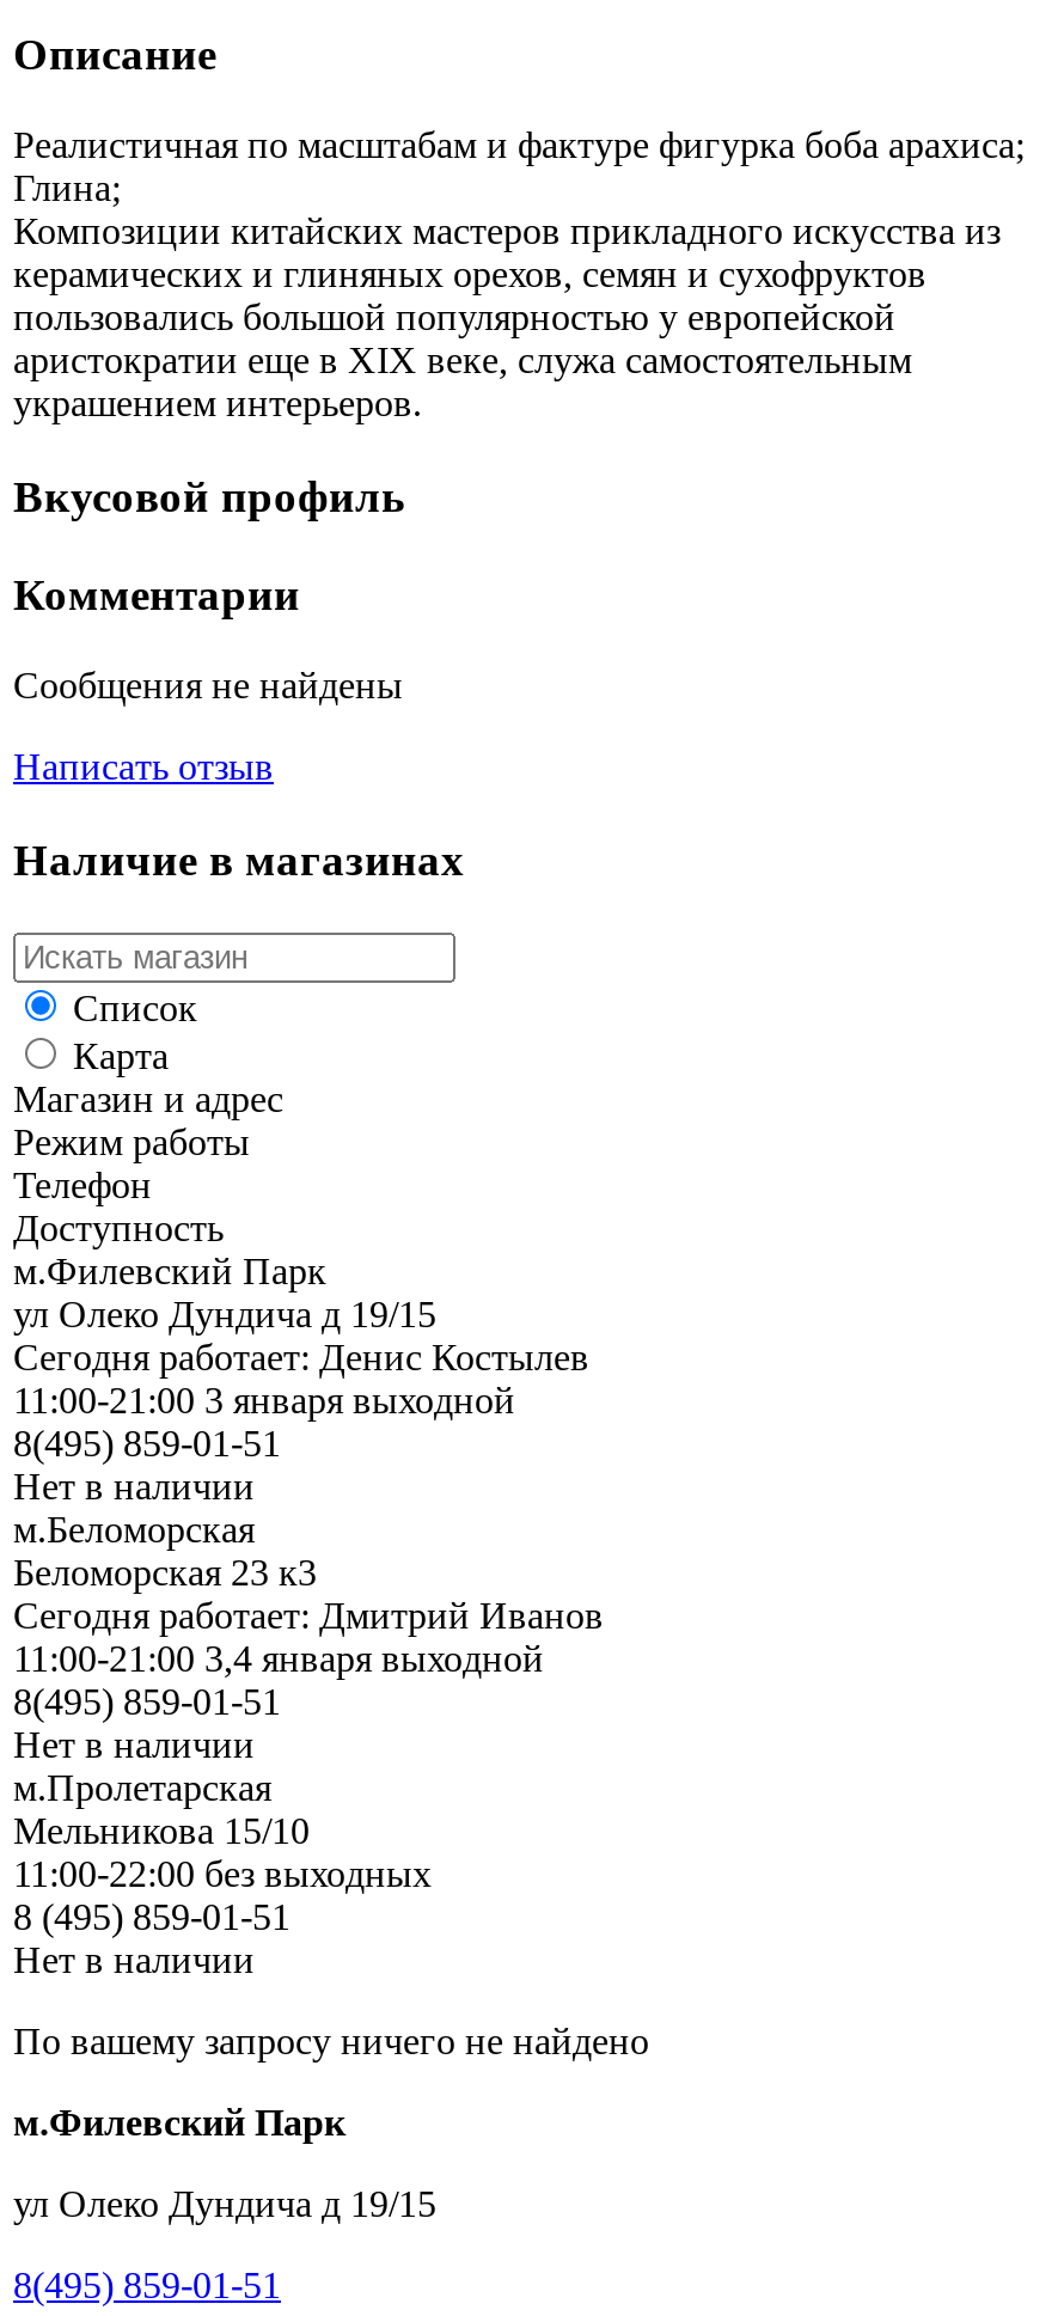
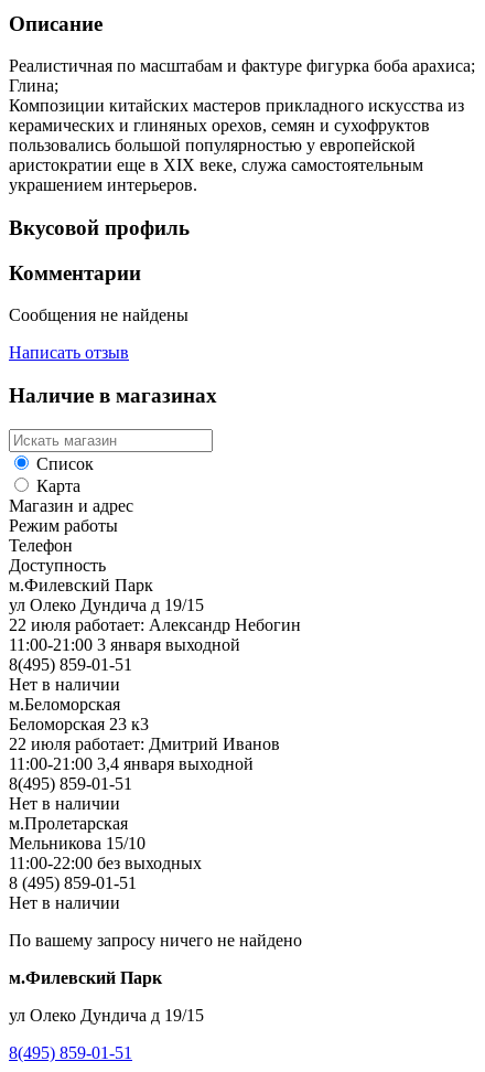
[13,1337,589,1377] Сегодня работает: Денис Костылев -> [9,615,301,634] 22 июля работает: Александр Небогин
[13,1595,604,1635] Сегодня работает: Дмитрий Иванов -> [9,734,280,753] 22 июля работает: Дмитрий Иванов

